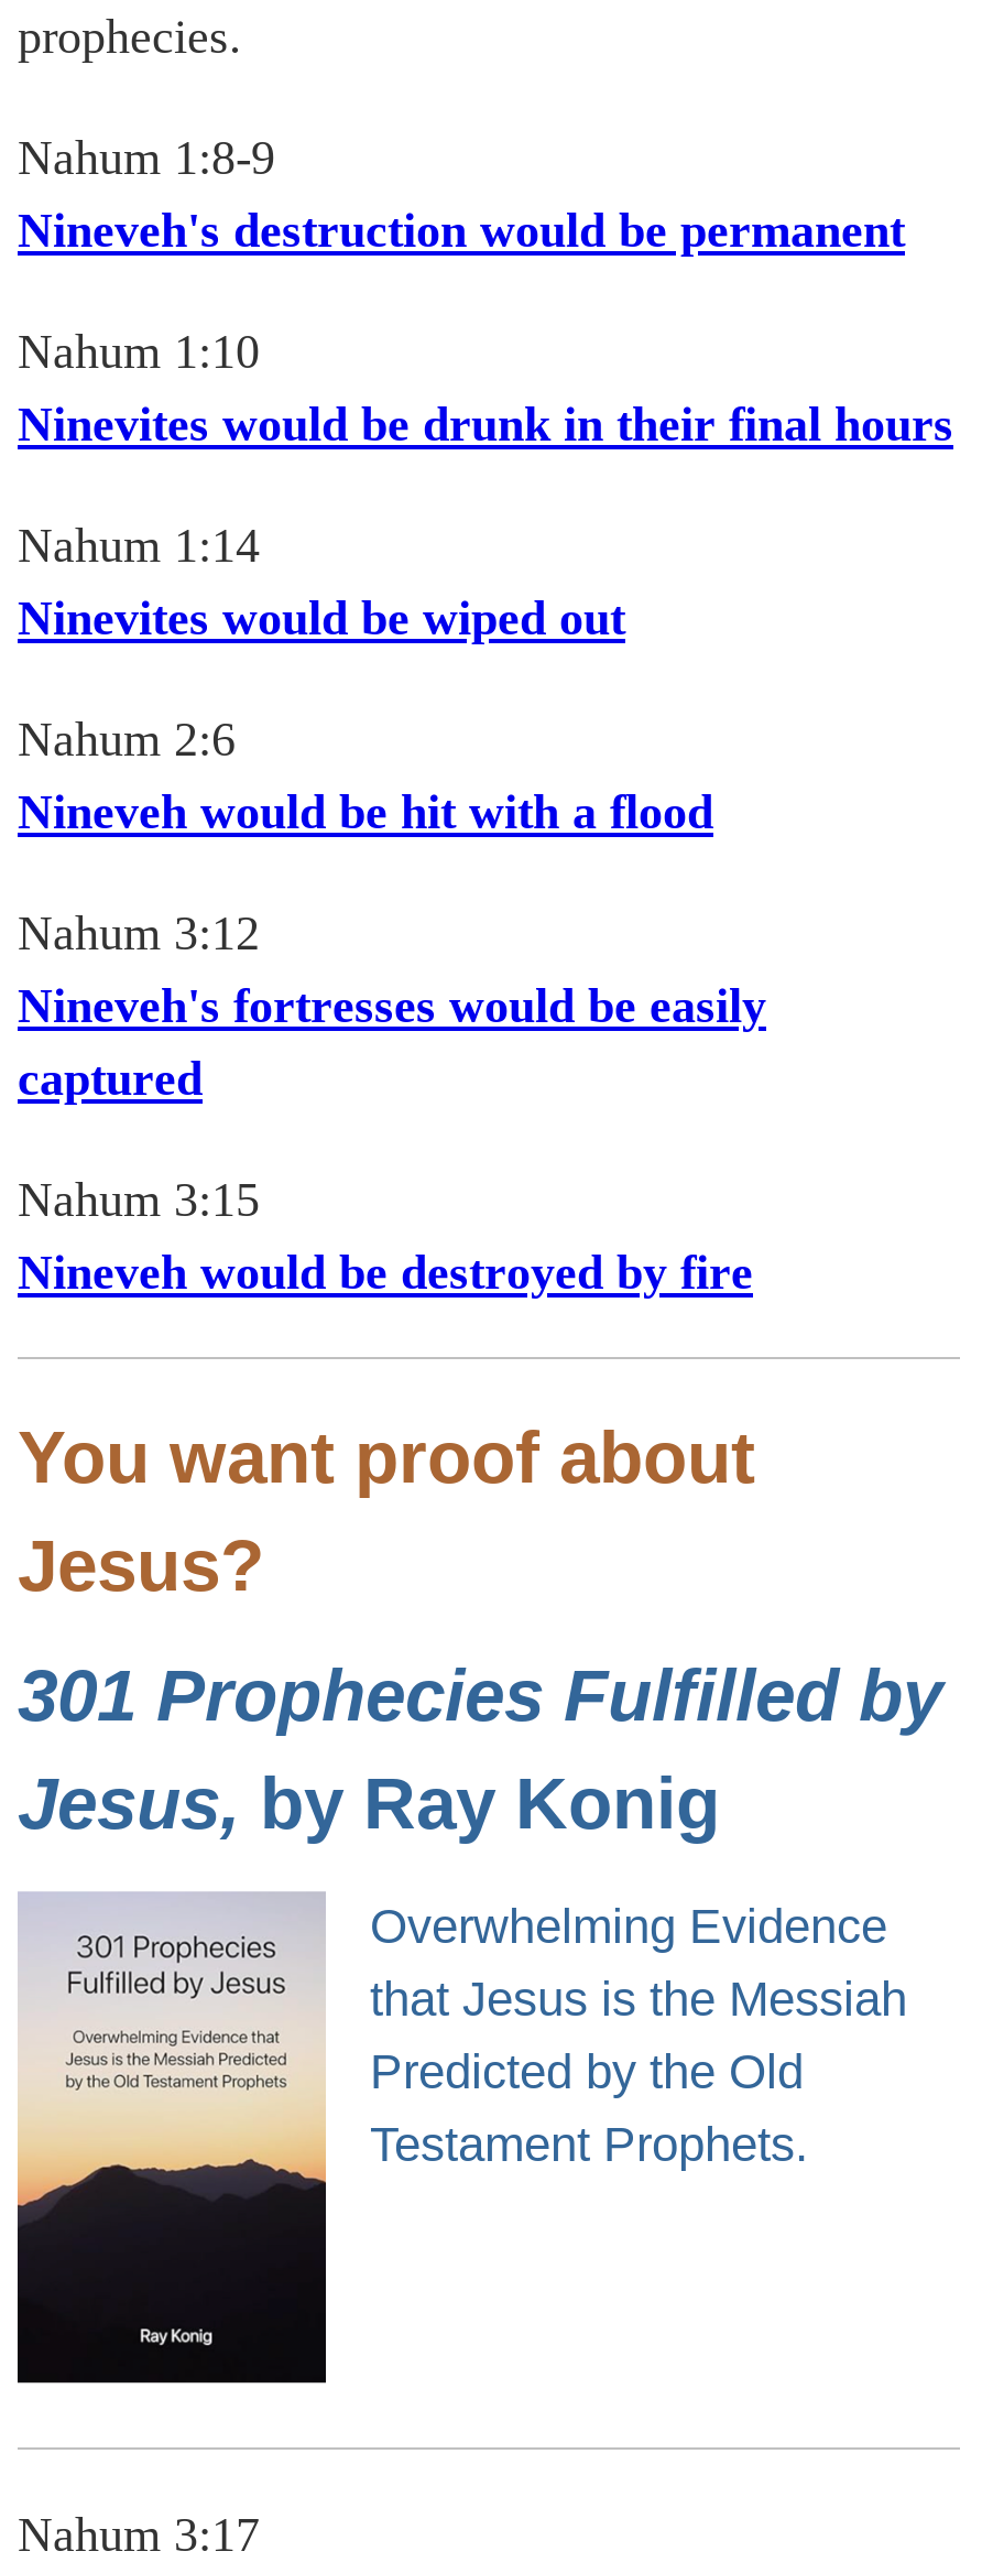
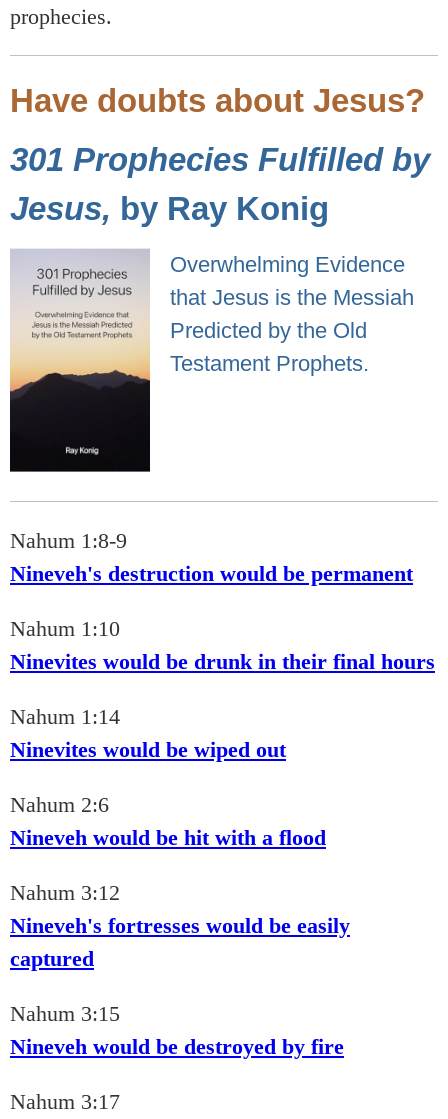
none -> [10,82,425,119] Have doubts about Jesus?
moved [18,130,953,1299] -> [10,528,435,1059]: Nahum 1:8-9 | Nineveh's destruction would be permanent | Nahum 1:10 | ... | Nahum 3:15 | Nineveh would be destroyed by fire
[18,1416,755,1606] You want proof about | Jesus? -> none
moved [15,1654,942,2386] -> [9,141,430,473]: [image] | 301 Prophecies Fulfilled by | Jesus, by Ray Konig | Overwhelming Evidence | that Jesus is the Messiah | Predicted by the Old | Testament Prophets.

